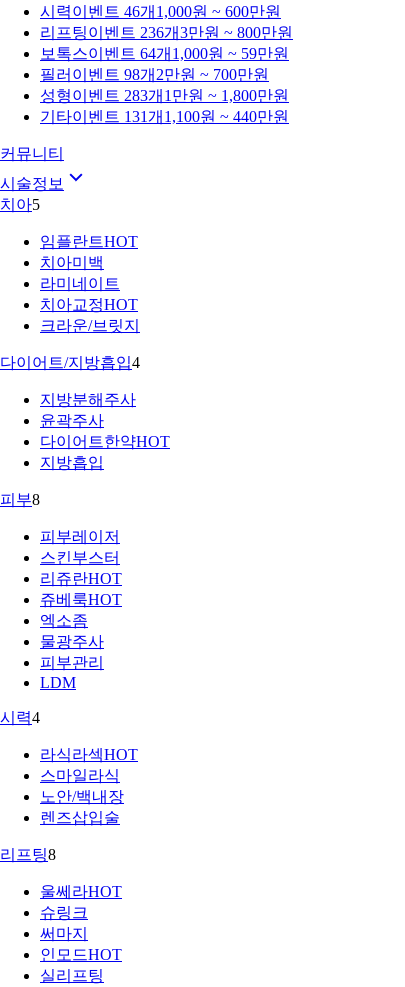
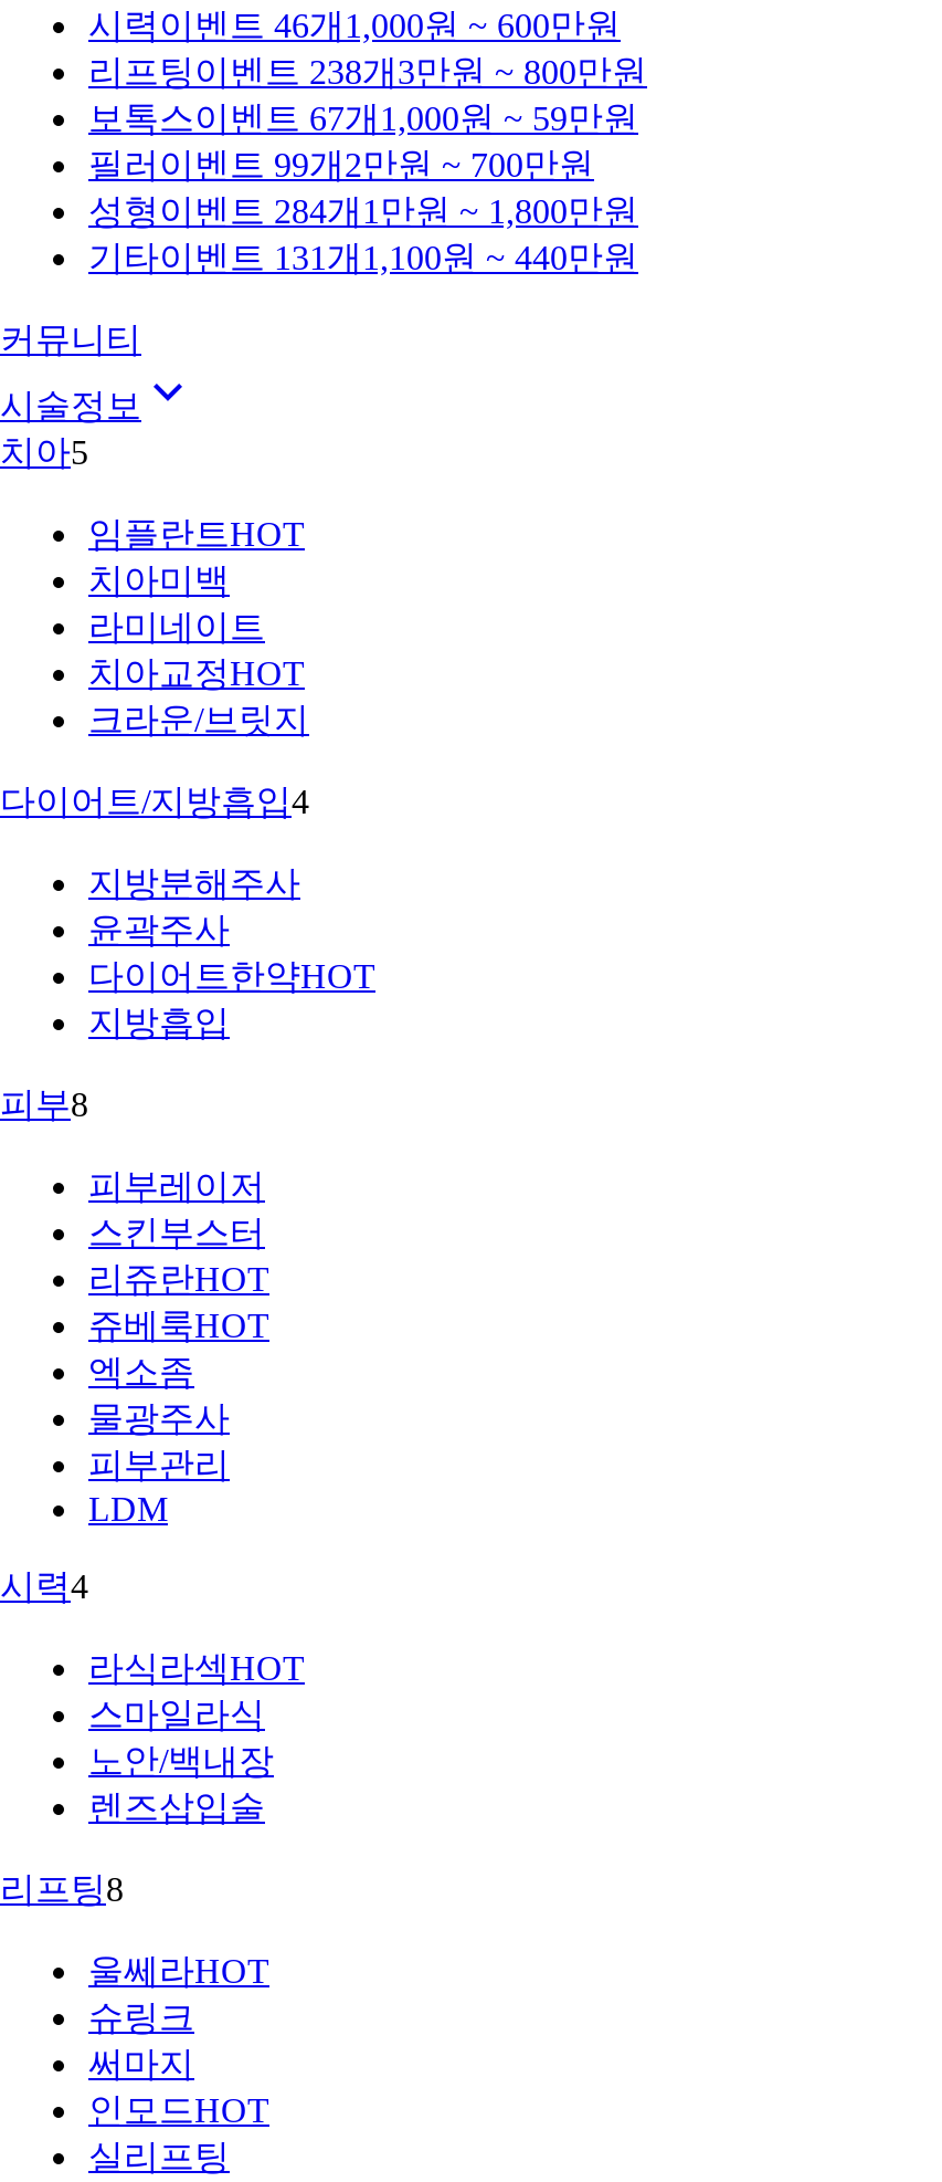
[40,24,293,41] 리프팅 이벤트 236개3만원 ~ 800만원 -> [88,53,647,91] 리프팅 이벤트 238개3만원 ~ 800만원
[40,45,289,62] 보톡스 이벤트 64개 1,000원 ~ 59만원 -> [88,99,638,137] 보톡스 이벤트 67개 1,000원 ~ 59만원
[40,66,269,83] 필러 이벤트 98개2만원 ~ 700만원 -> [88,146,594,183] 필러 이벤트 99개2만원 ~ 700만원
[40,87,289,104] 성형 이벤트 283개 1만원 ~ 1,800만원 -> [88,192,638,230] 성형 이벤트 284개 1만원 ~ 1,800만원

